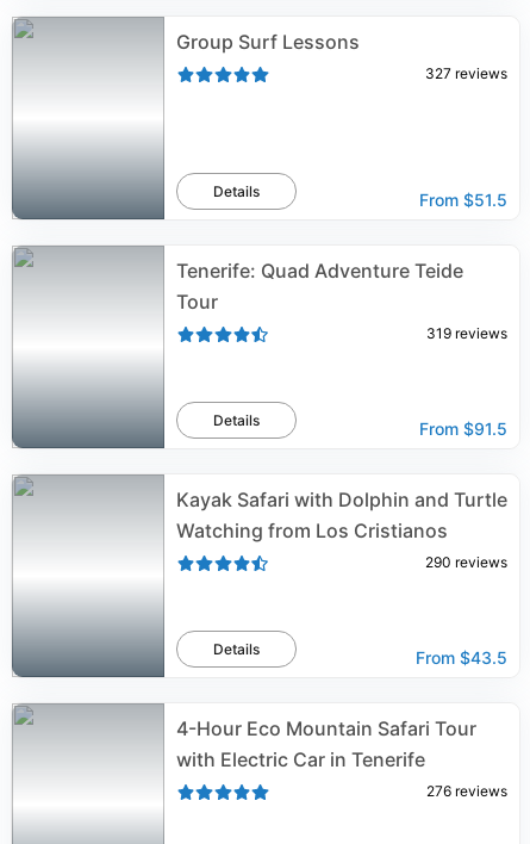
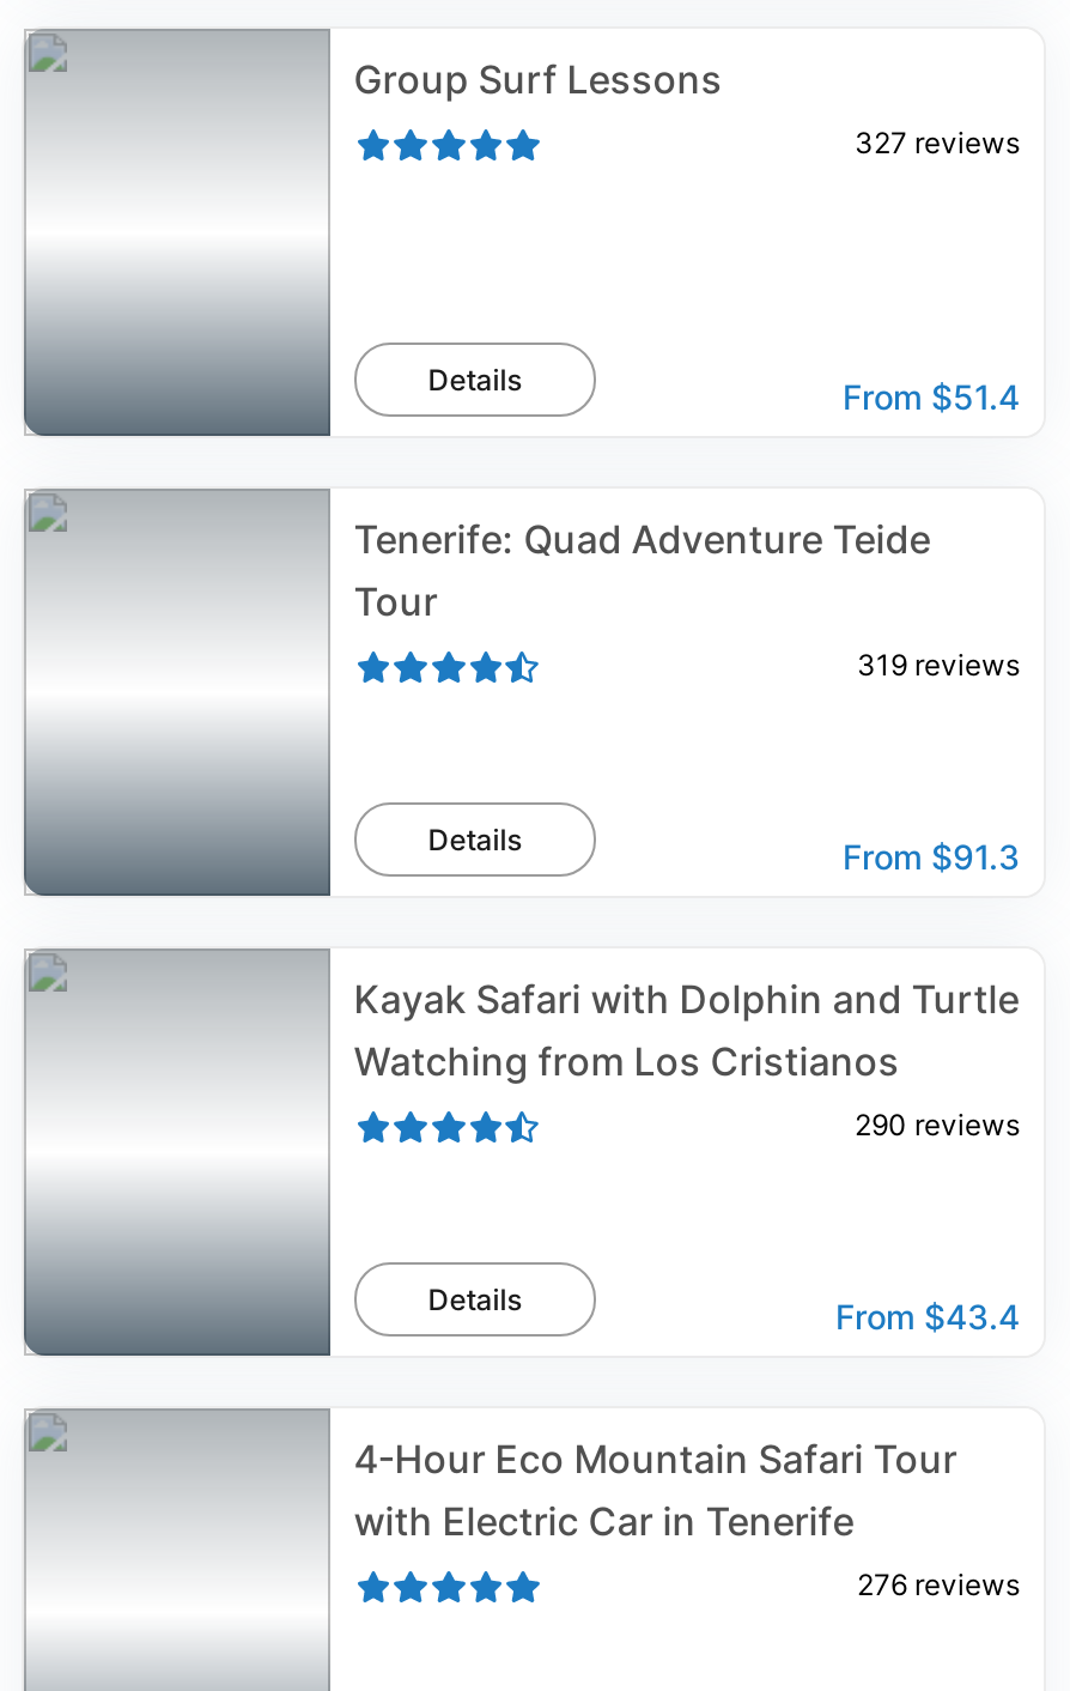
[419,190,507,210] From $51.5 -> [843,376,1020,417] From $51.4
[419,418,507,439] From $91.5 -> [843,836,1020,877] From $91.3
[416,647,507,668] From $43.5 -> [835,1296,1020,1337] From $43.4

